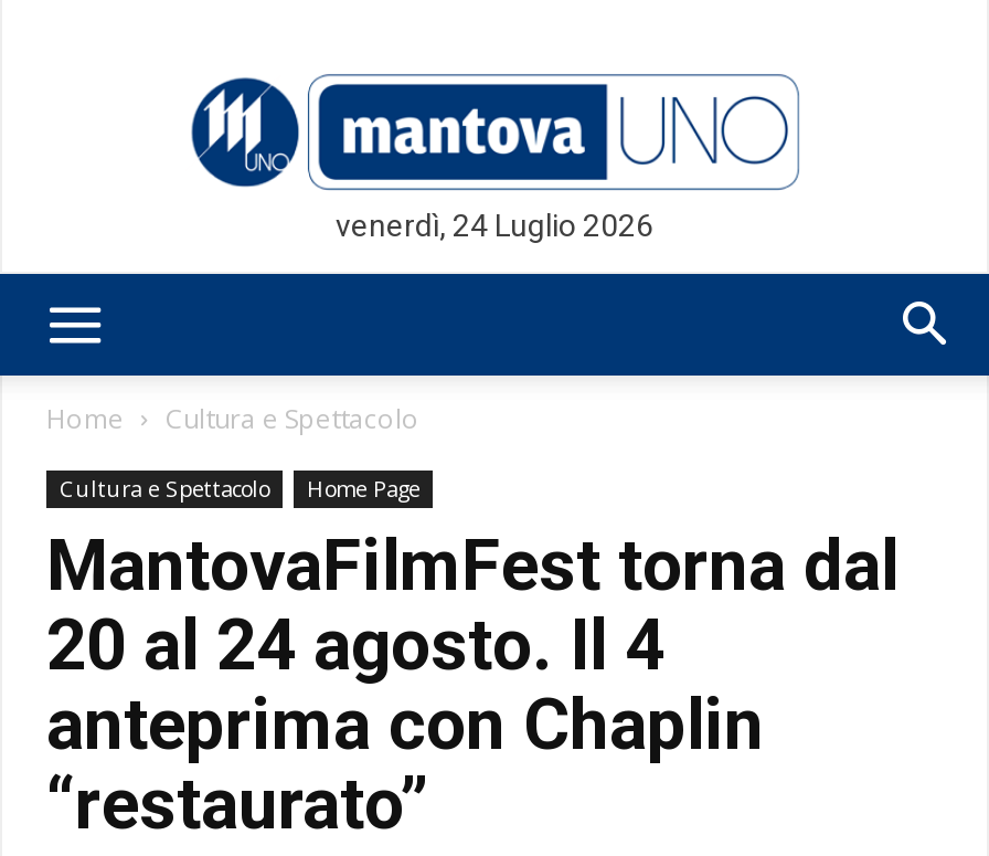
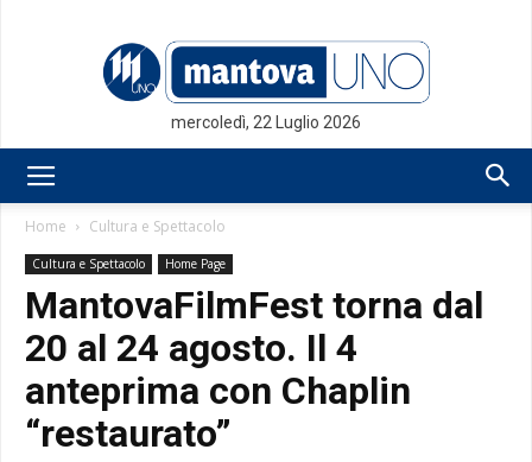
[336,208,653,243] venerdì, 24 Luglio 2026 -> [171,113,361,132] mercoledì, 22 Luglio 2026

